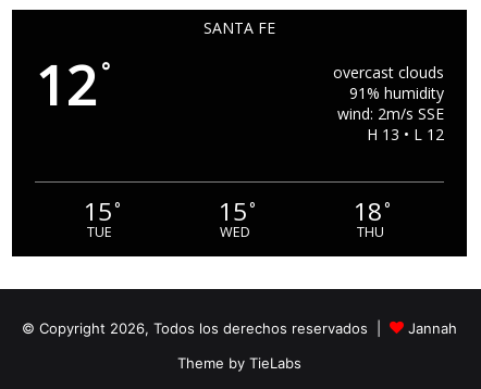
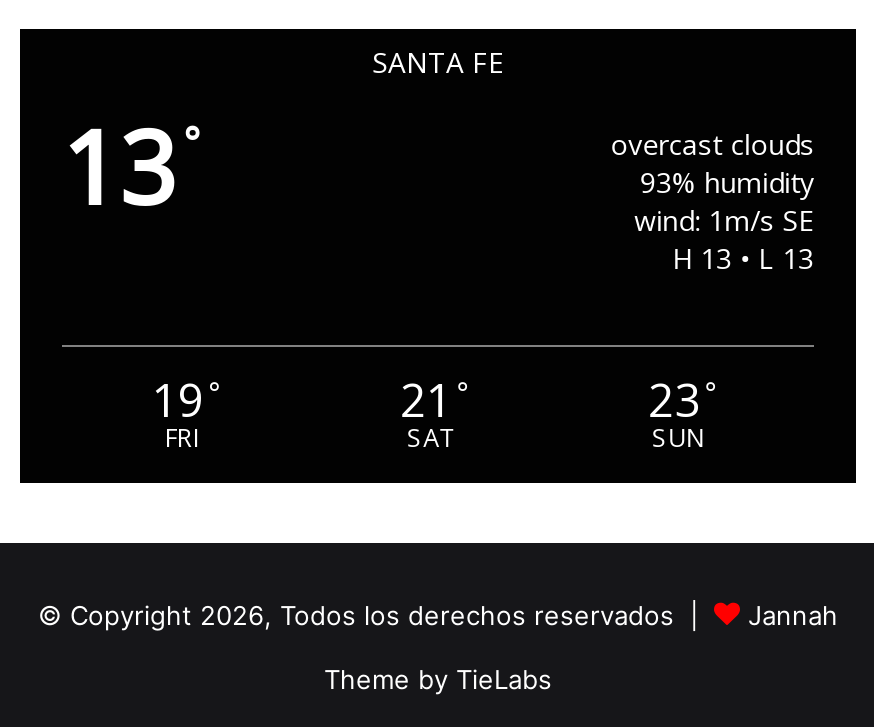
[35,48,110,122] 12 ° -> [62,98,200,234] 13 °
[337,83,444,145] 91% humidity | wind: 2m/s SSE | H 13 • L 12 -> [634,162,814,276] 93% humidity | wind: 1m/s SE | H 13 • L 13
[84,195,121,242] 15 ° | TUE -> [152,368,220,454] 19 ° | FRI
[219,195,256,242] 15 ° | WED -> [400,368,468,454] 21 ° | SAT
[354,195,391,242] 18 ° | THU -> [648,368,716,454] 23 ° | SUN

